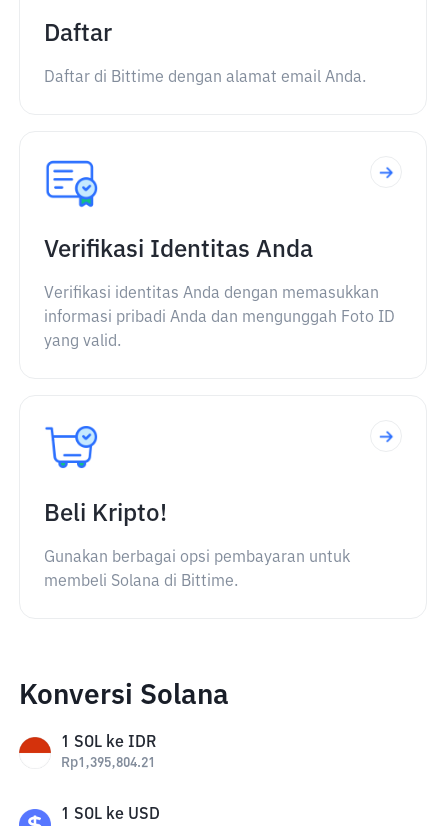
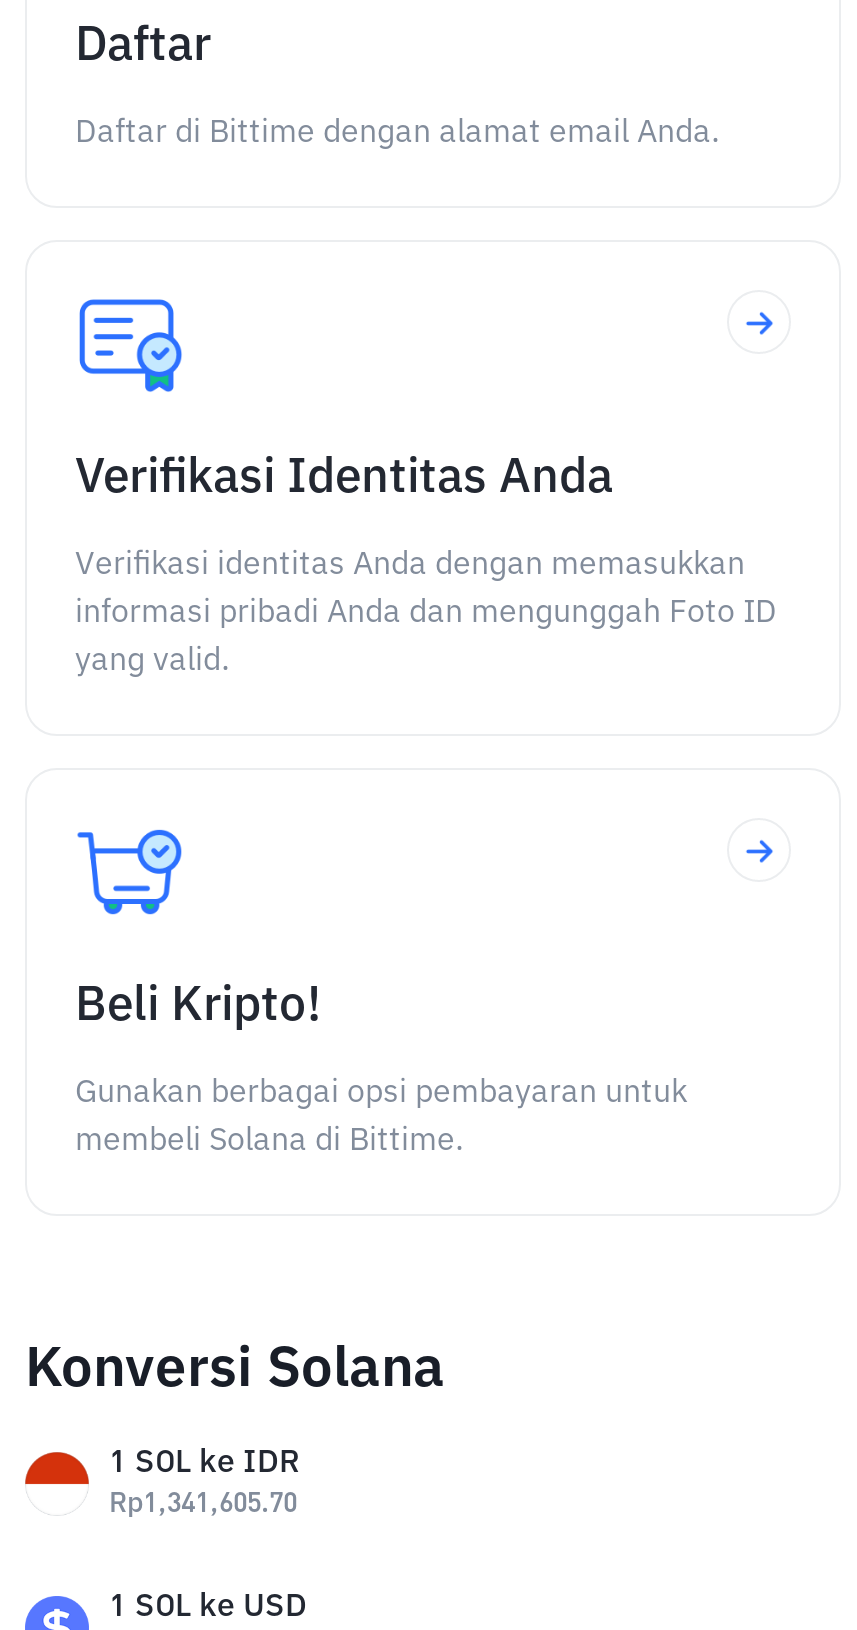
[61,756,155,770] Rp1,395,804.21 -> [109,1490,297,1518] Rp1,341,605.70

